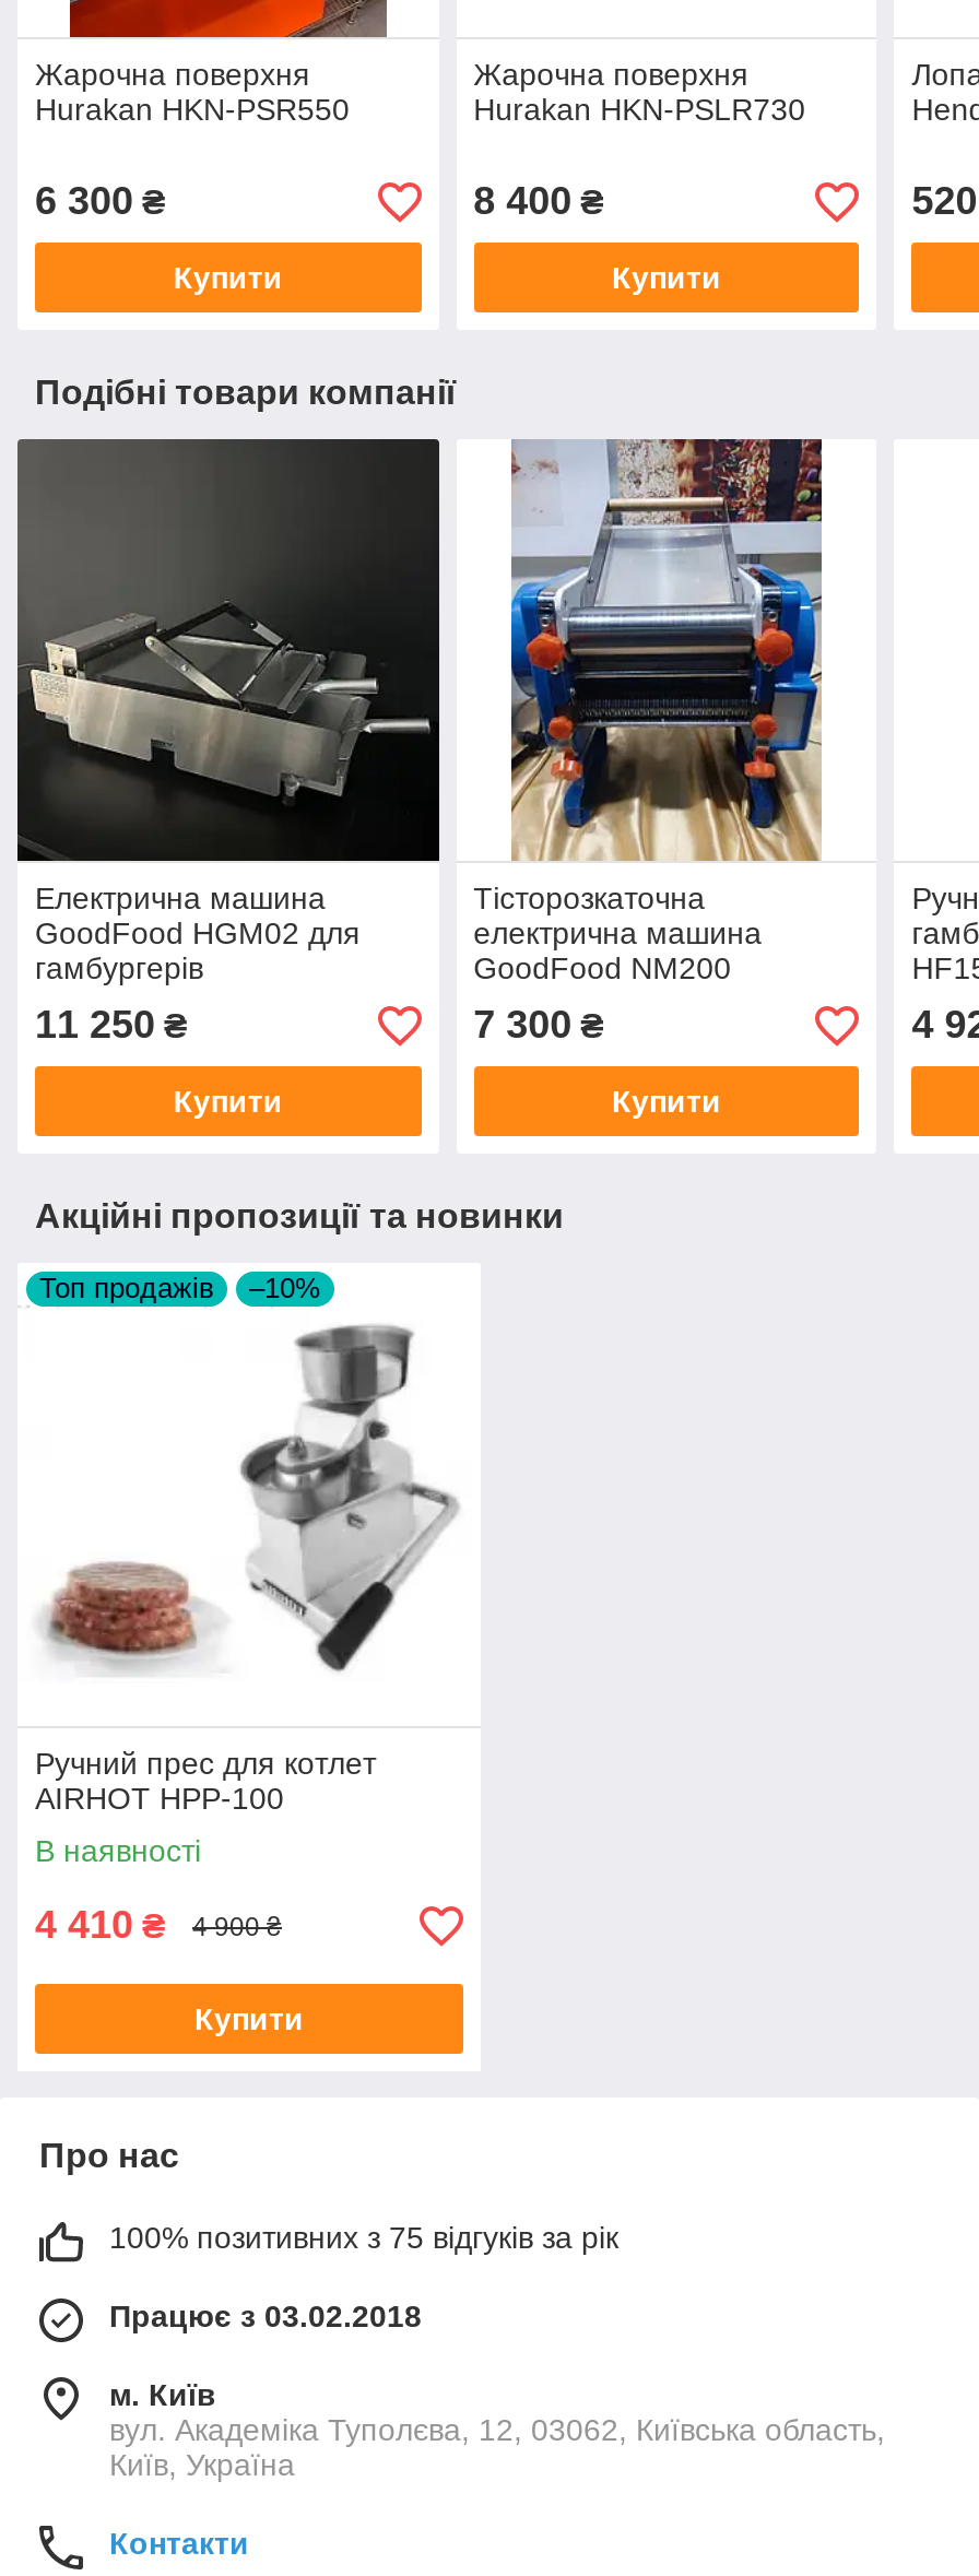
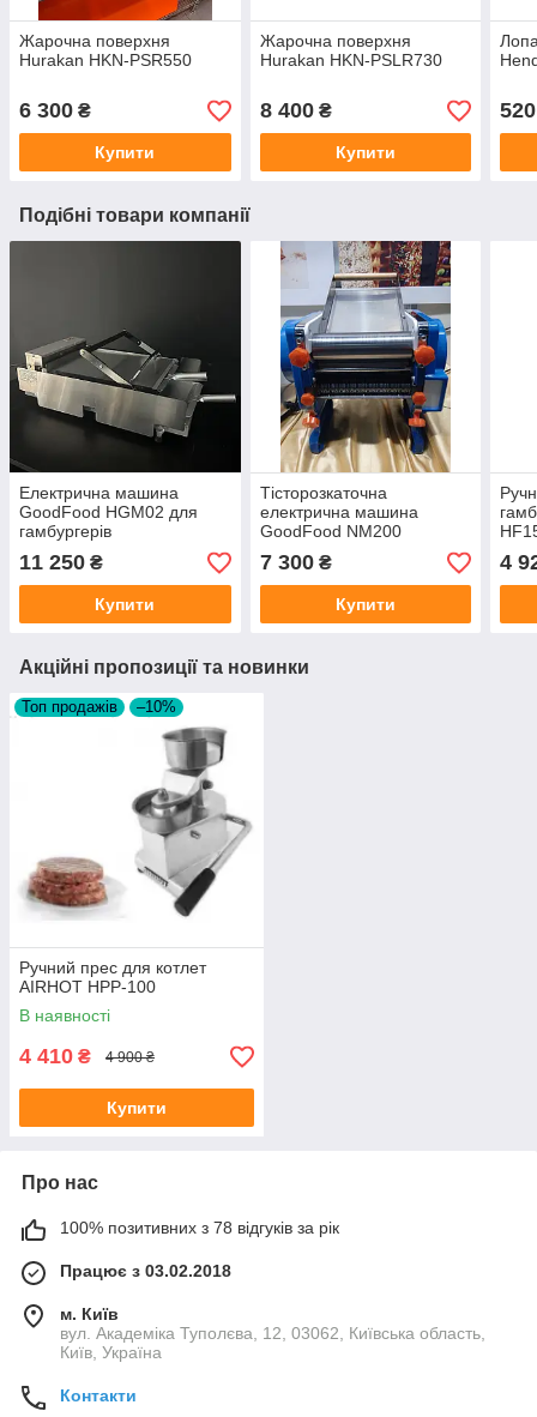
[109,2220,618,2255] 100% позитивних з 75 відгуків за рік -> [60,1218,339,1237] 100% позитивних з 78 відгуків за рік

